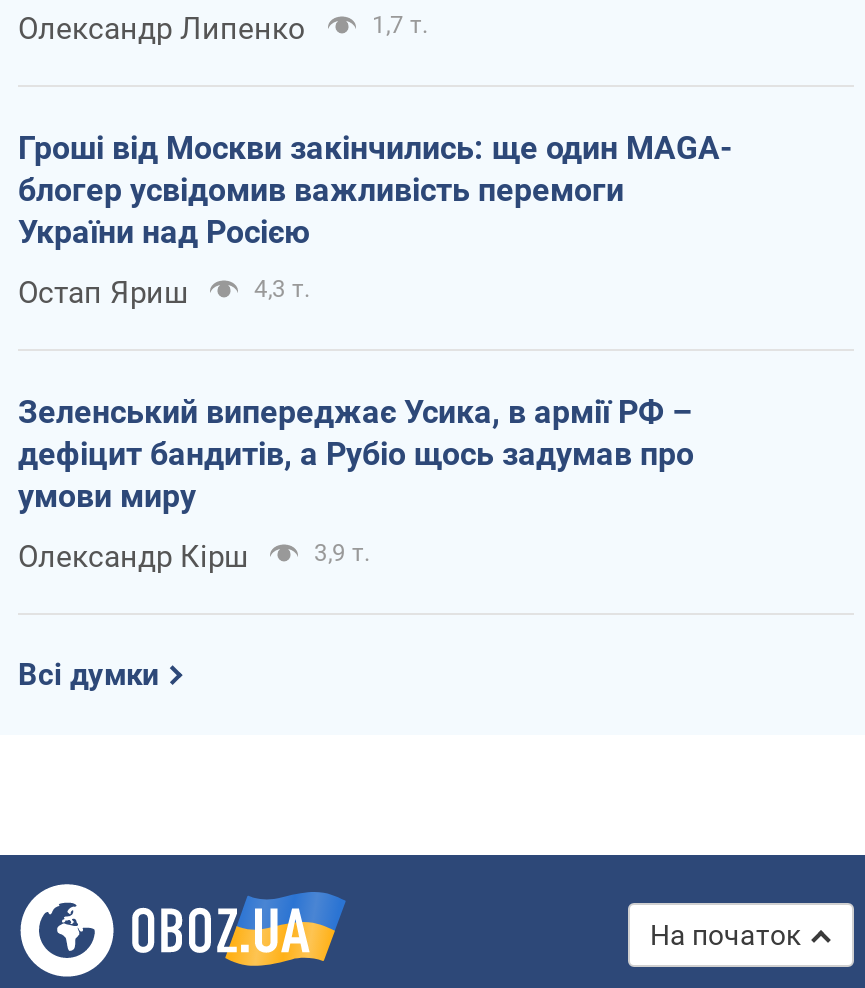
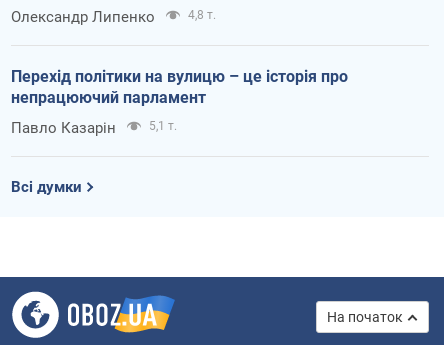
[18,11,732,575] 1,7 т. | Гроші від Москви закінчились: ще один MAGA- | блогер усвідомив важливість перемоги | України над Росією | Остап Яриш | 4,3 т. | Зеленський випереджає Усика, в армії РФ – | дефіцит бандитів, а Рубіо щось задумав про | умови миру | Олександр Кірш | 3,9 т. -> [11,8,348,137] 4,8 т. | Перехід політики на вулицю – це історія про | непрацюючий парламент | Павло Казарін | 5,1 т.

